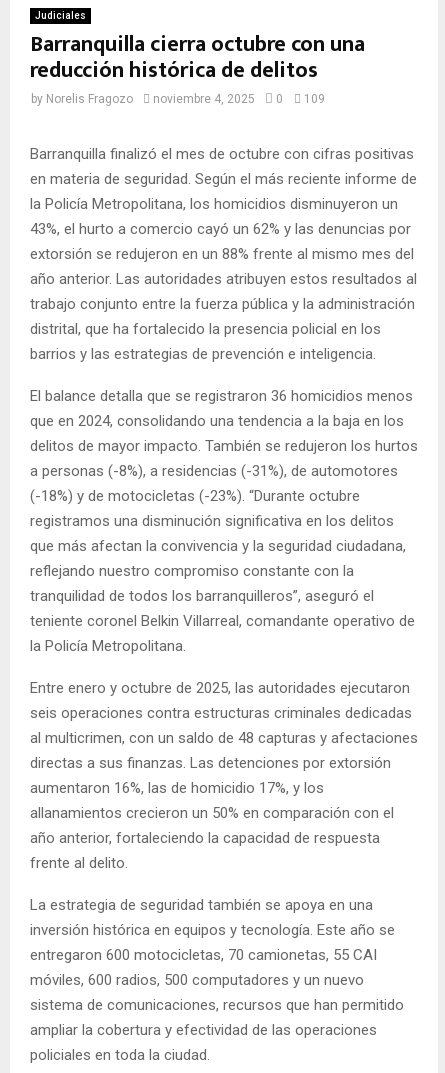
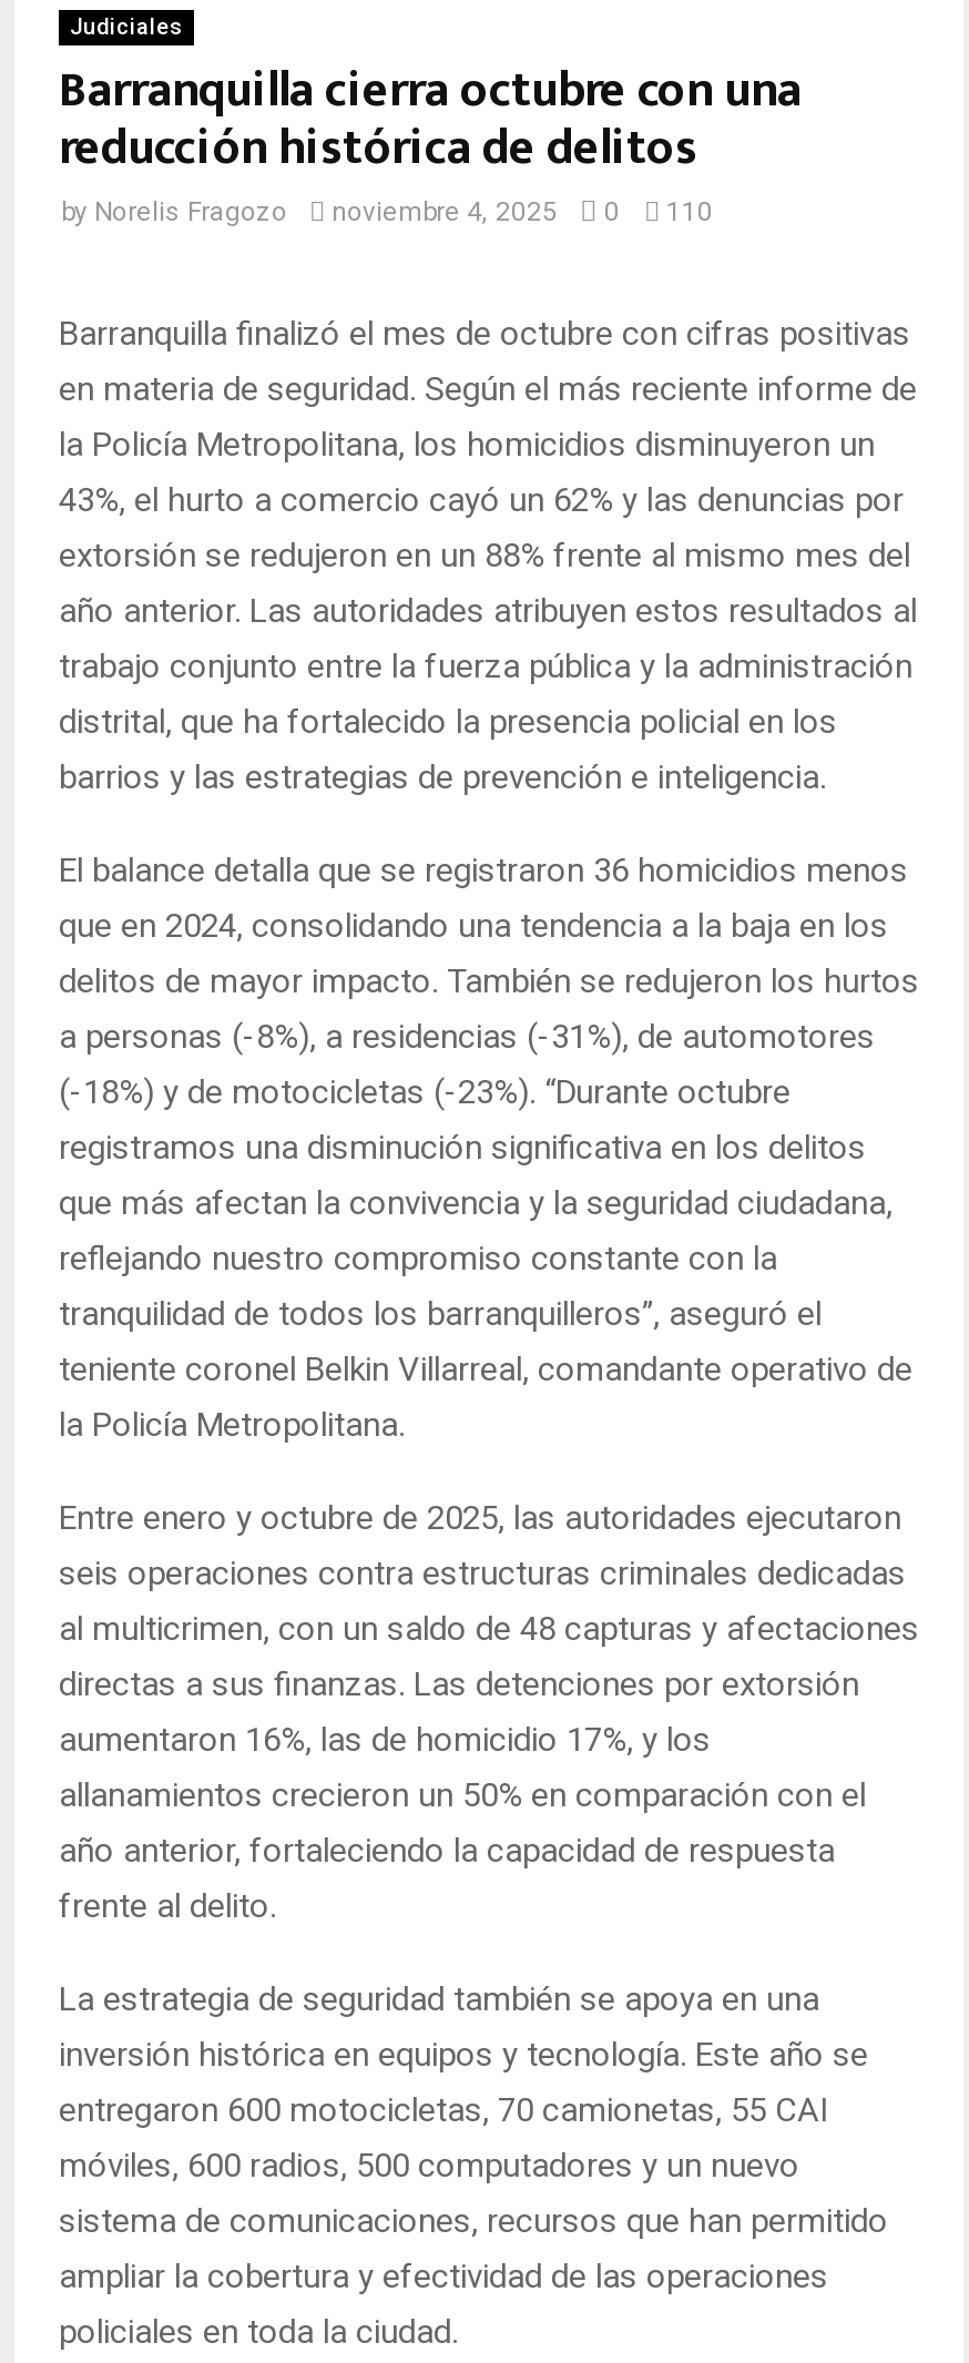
[31,92,325,106] by Norelis Fragozo noviembre 4, 2025 0 109 -> [61,196,713,227] by Norelis Fragozo noviembre 4, 2025 0 110

